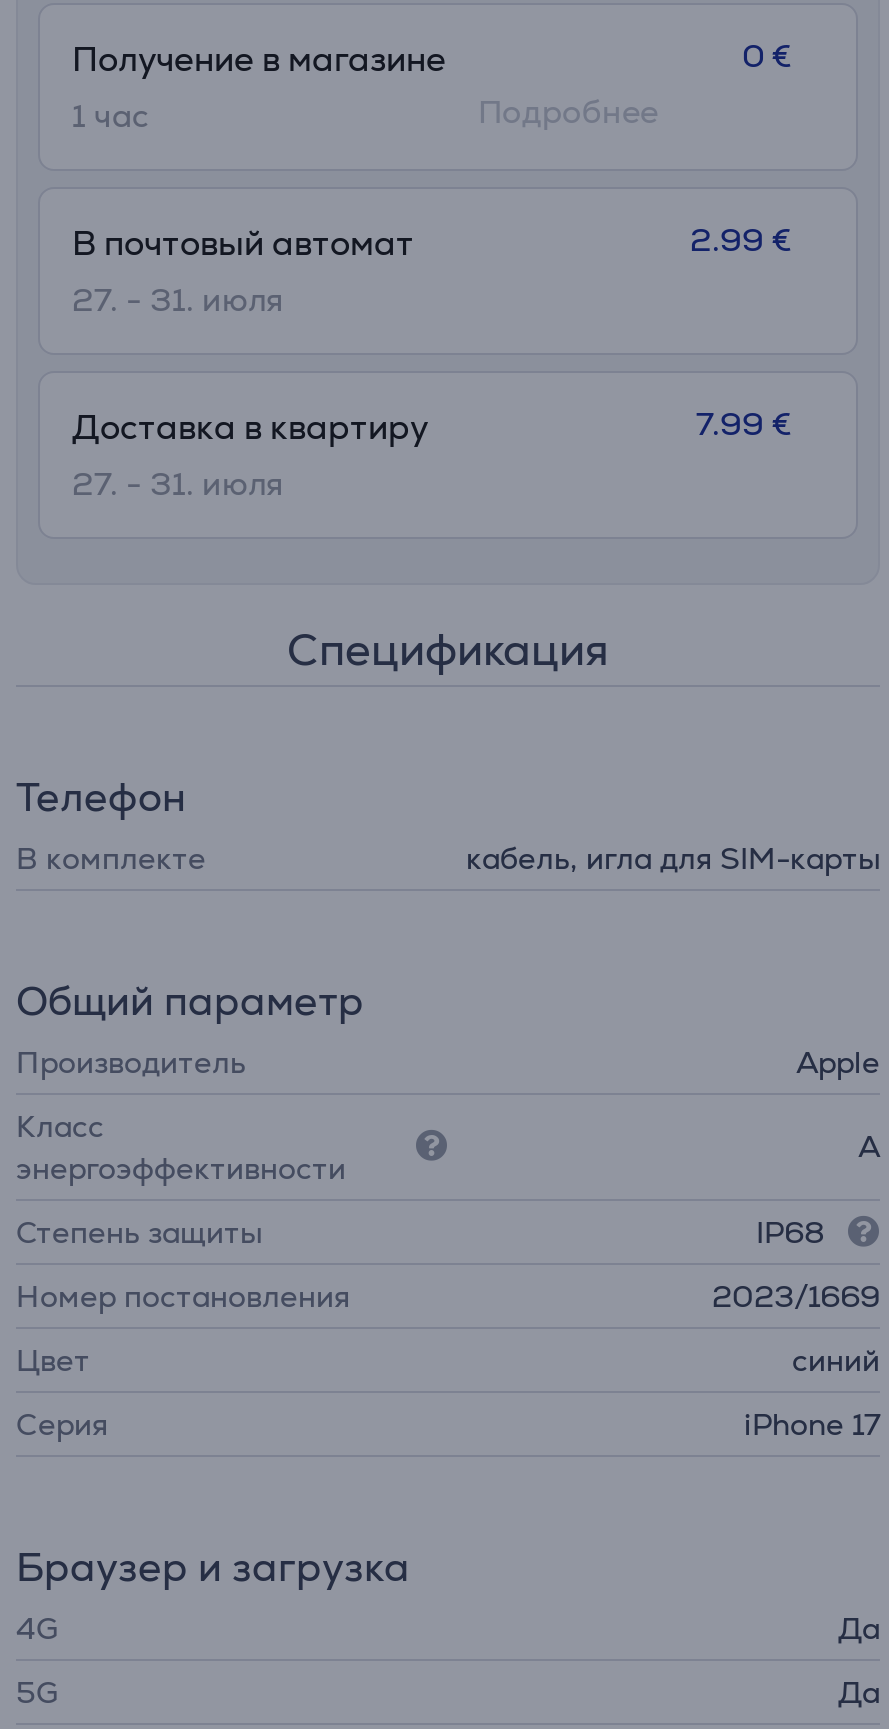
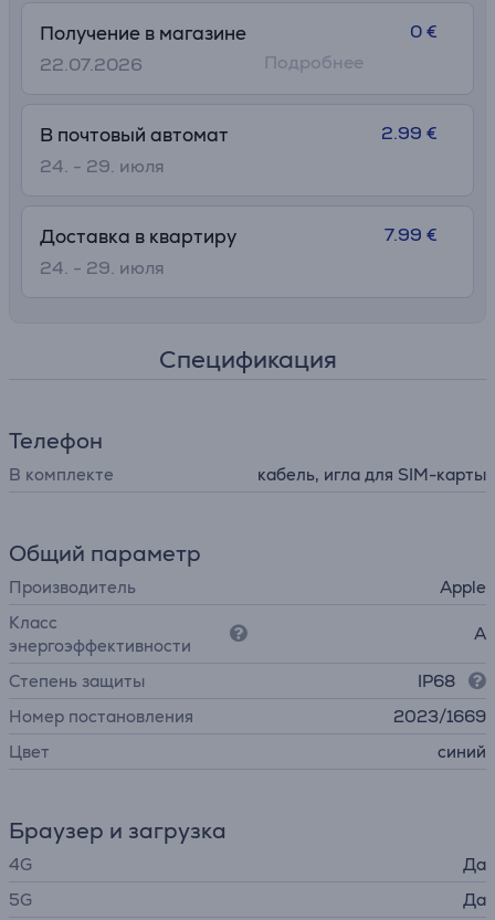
[72,94,148,136] 1 час -> [40,52,143,76] 22.07.2026
[72,278,284,320] 27. - 31. июля -> [40,154,165,177] 24. - 29. июля
[72,462,284,504] 27. - 31. июля -> [40,256,165,279] 24. - 29. июля
[16,1404,880,1442] Серия | iPhone 17 -> none

